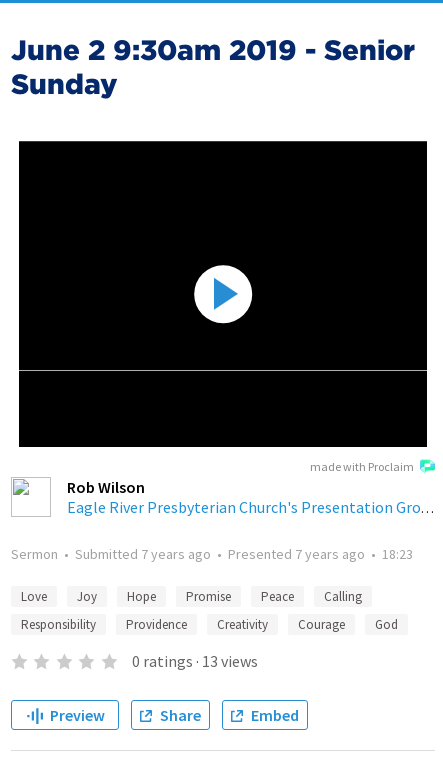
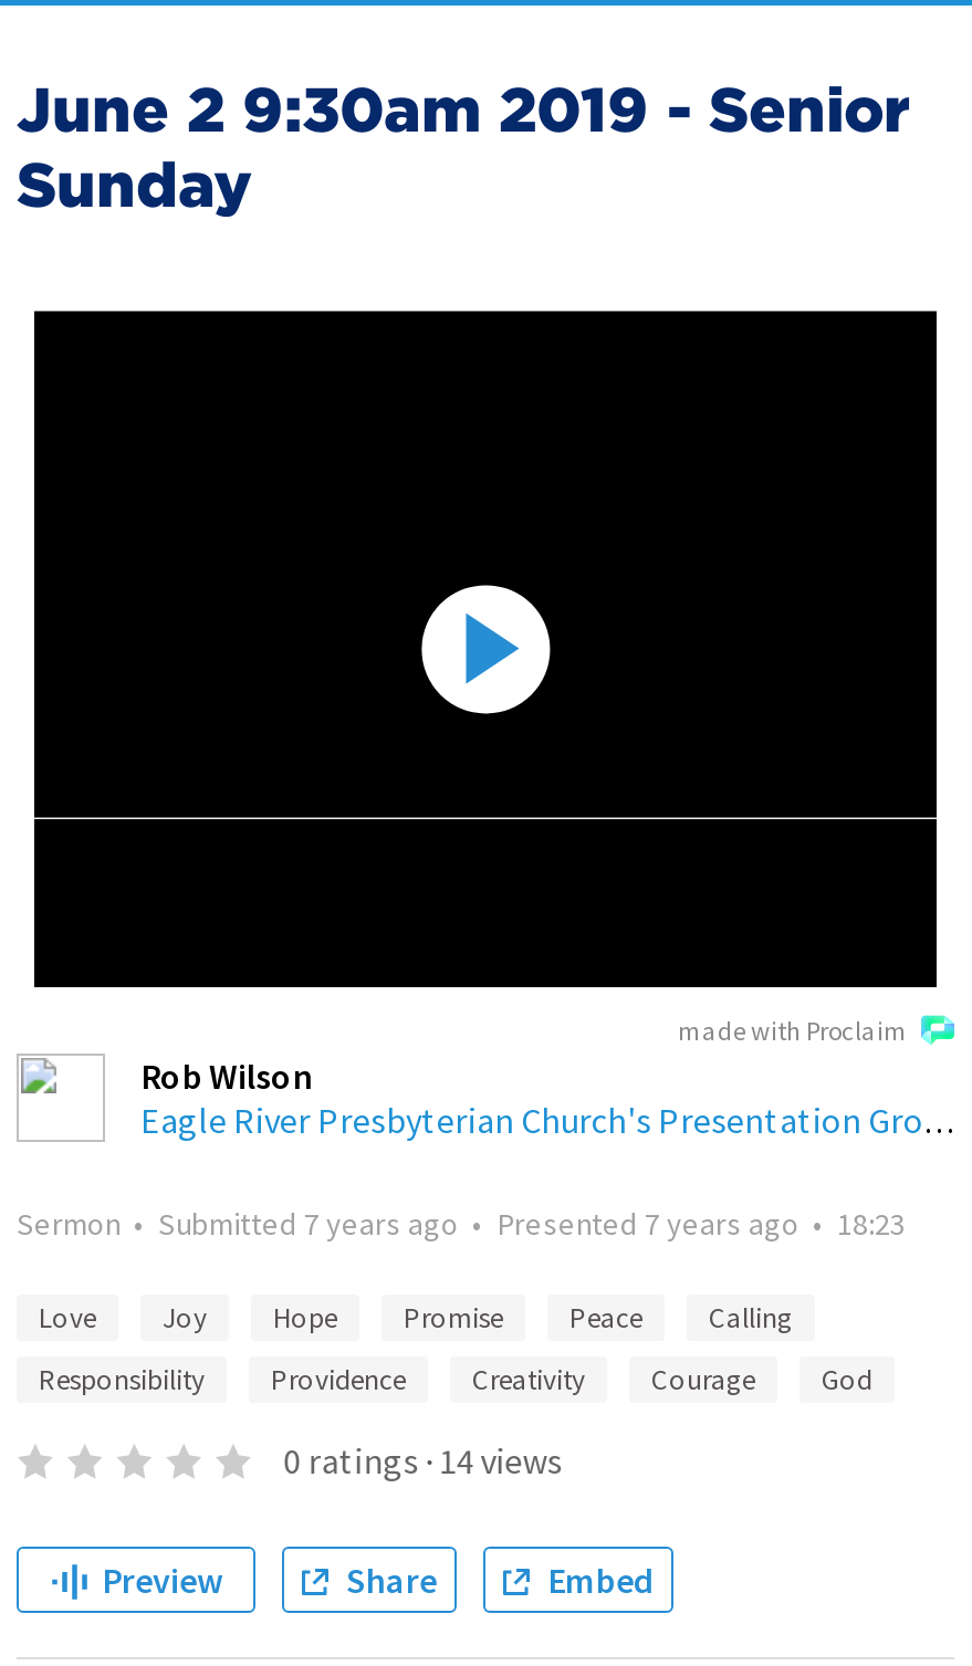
[132,651,258,671] 0 ratings · 13 views -> [284,1438,562,1482] 0 ratings · 14 views

